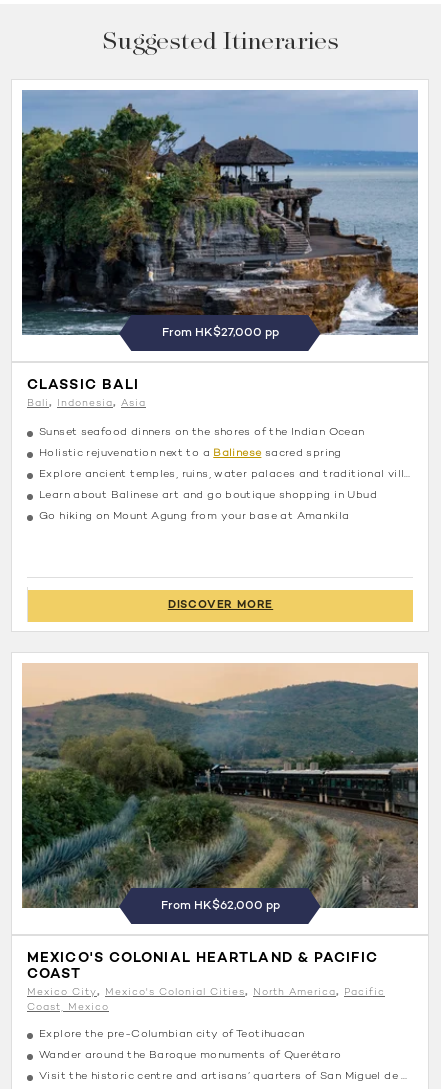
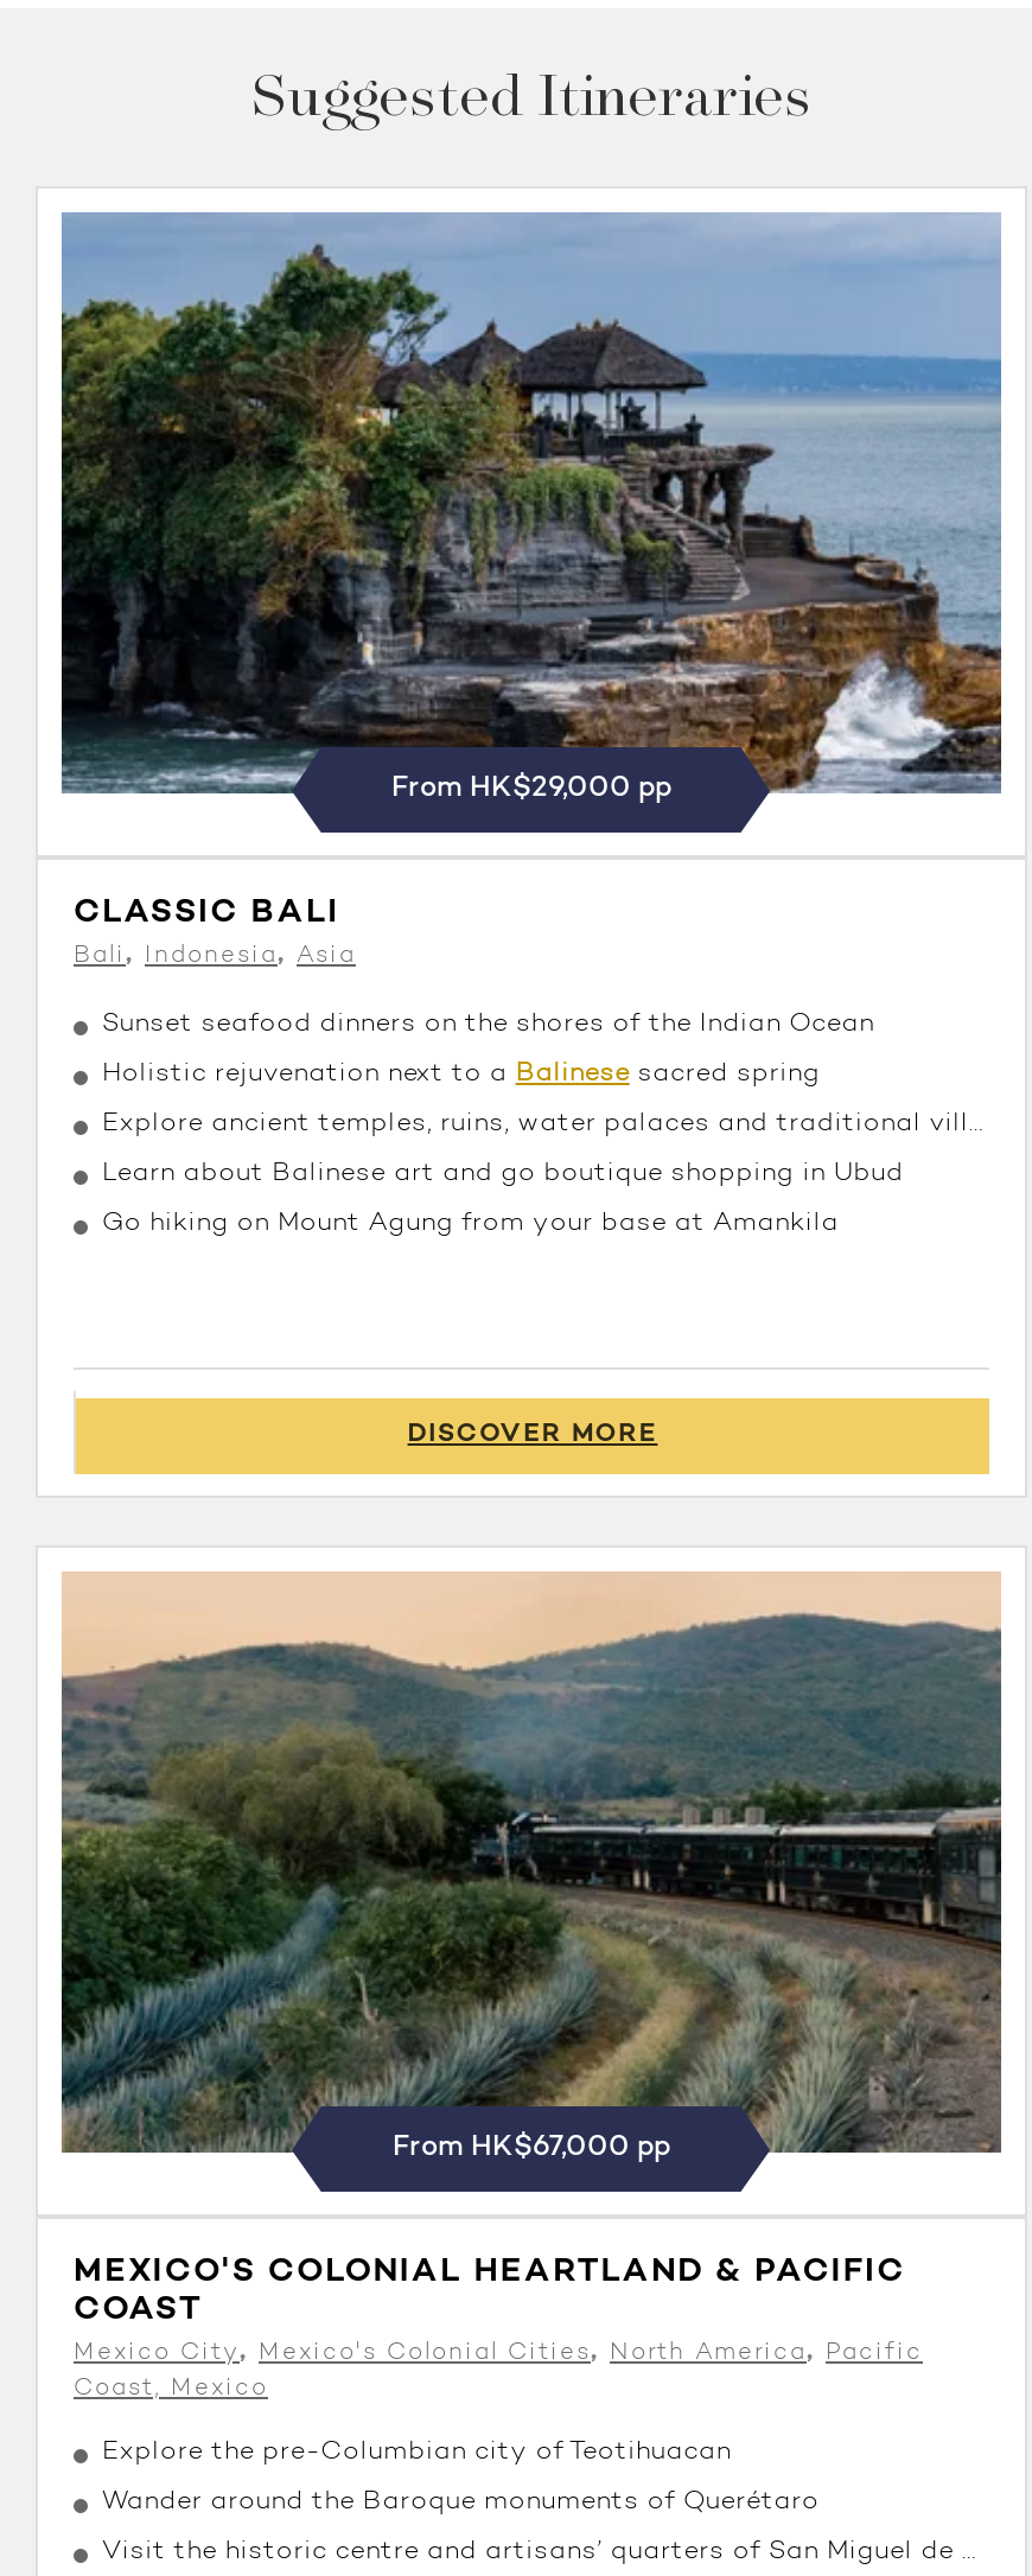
[161,327,278,339] From HK$27,000 pp -> [391,774,671,802] From HK$29,000 pp
[160,900,279,912] From HK$62,000 pp -> [393,2133,670,2161] From HK$67,000 pp

